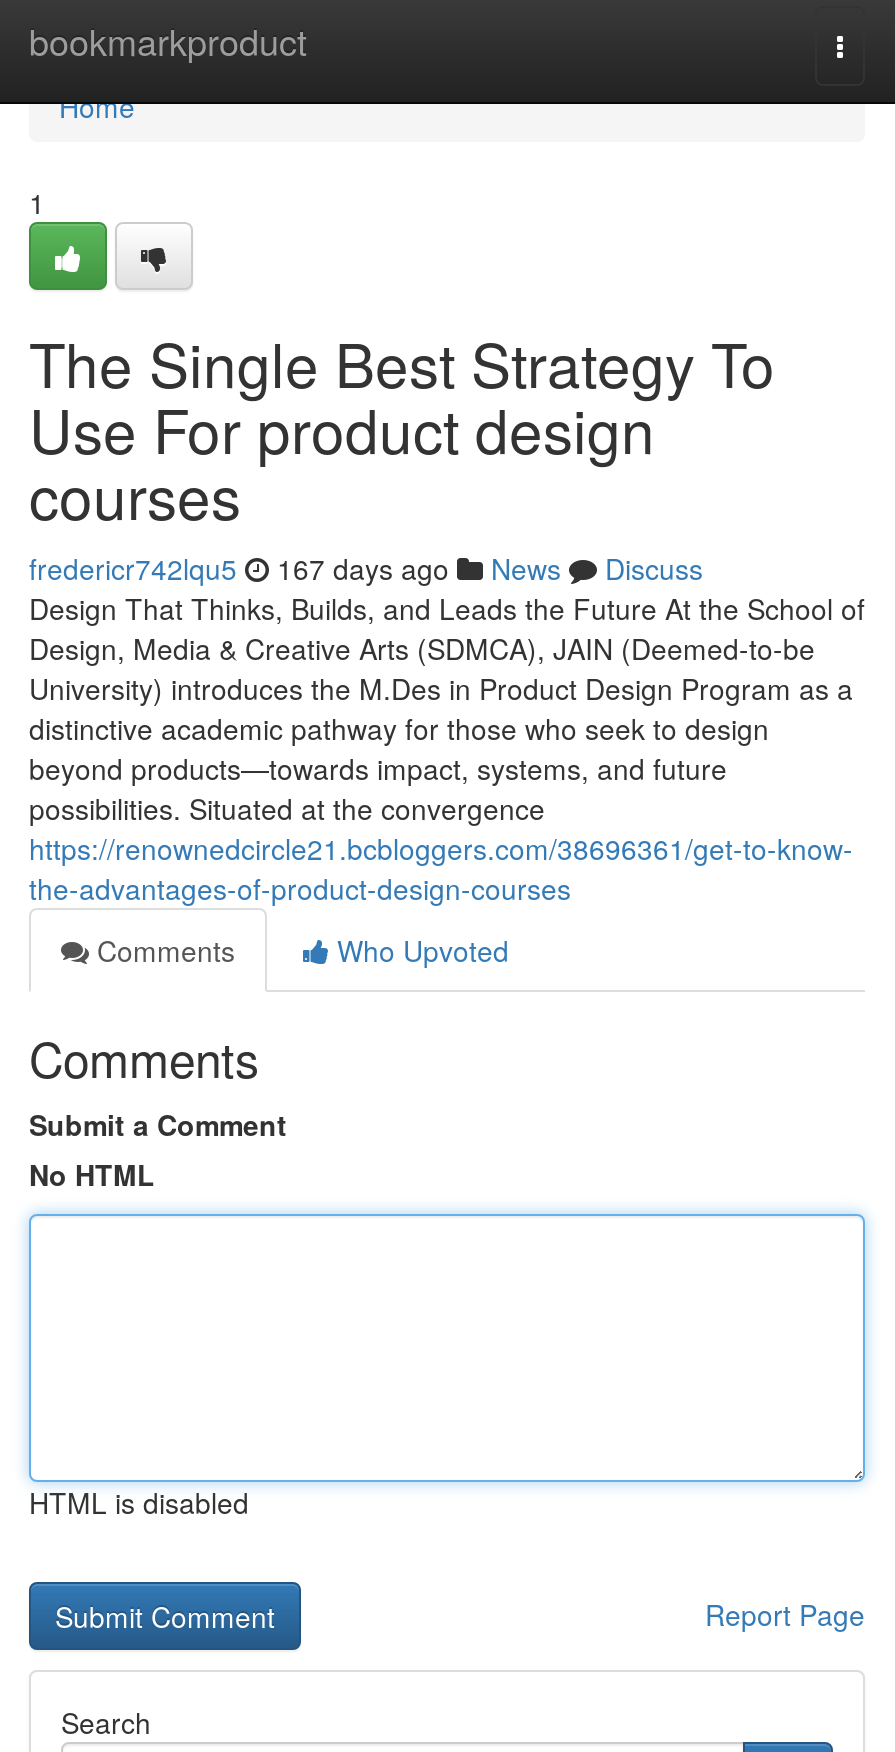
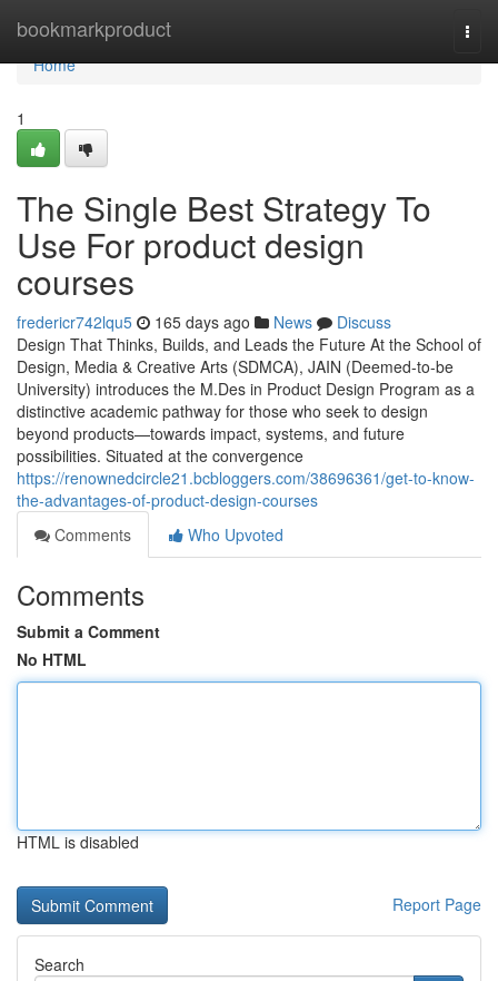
[29,548,703,588] fredericr742lqu5 167 days ago News Discuss -> [17,311,391,333] fredericr742lqu5 165 days ago News Discuss

